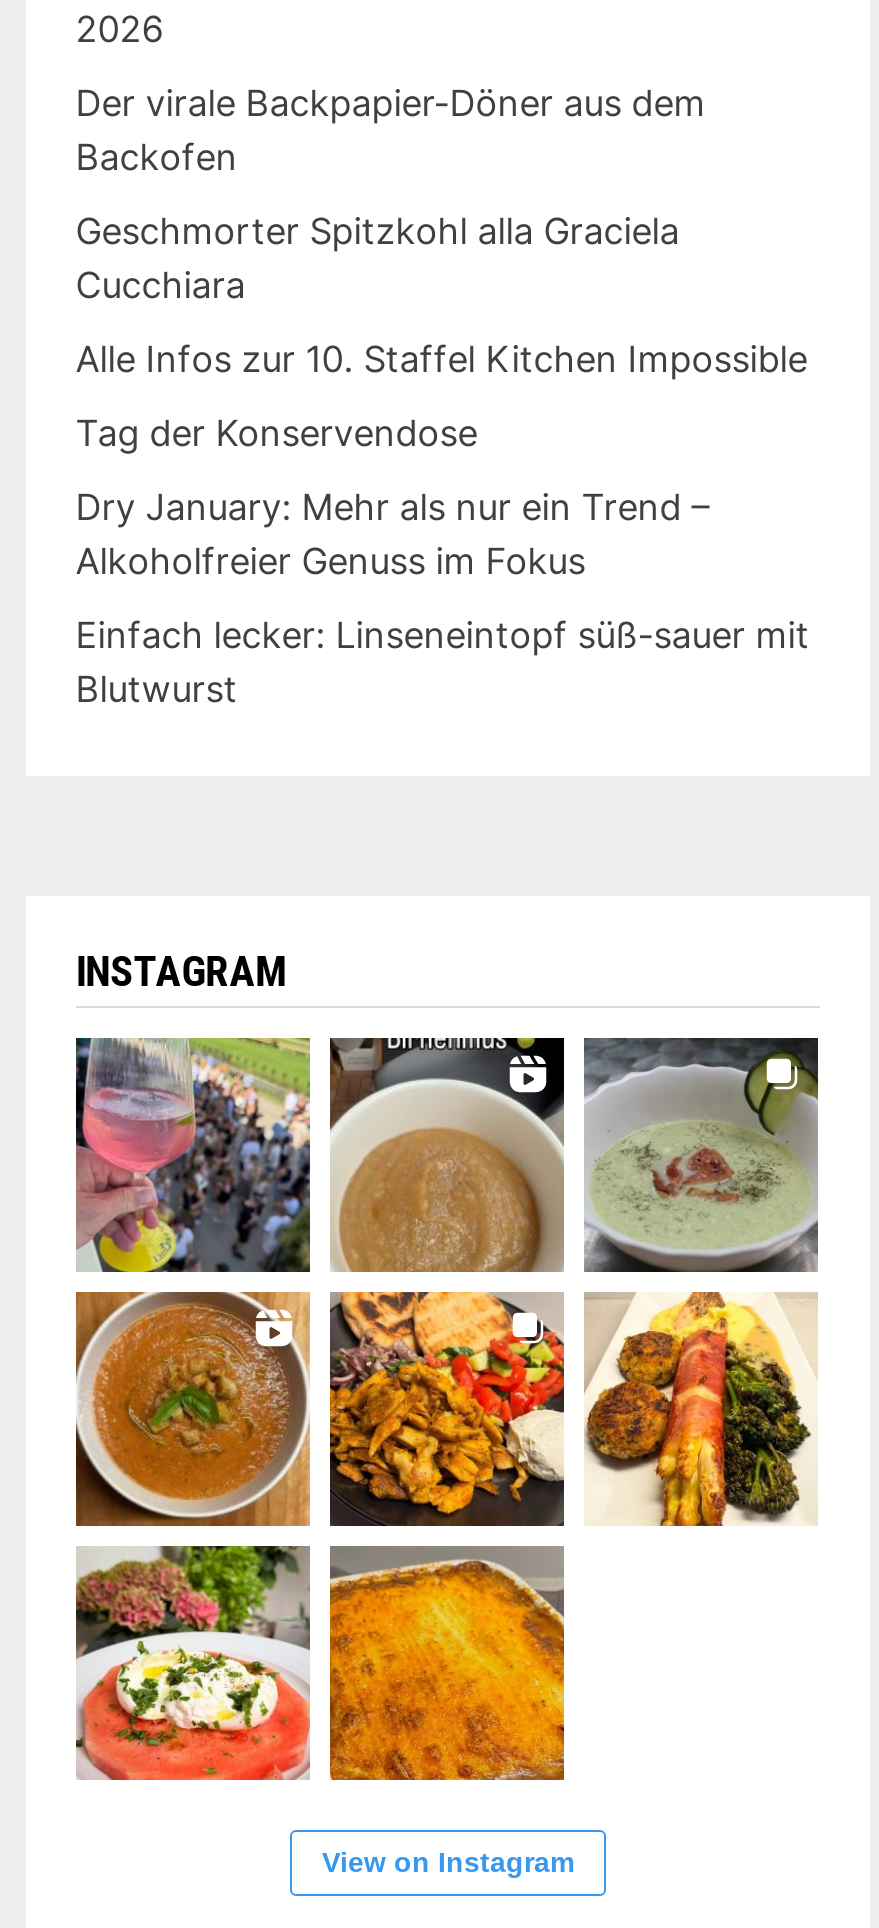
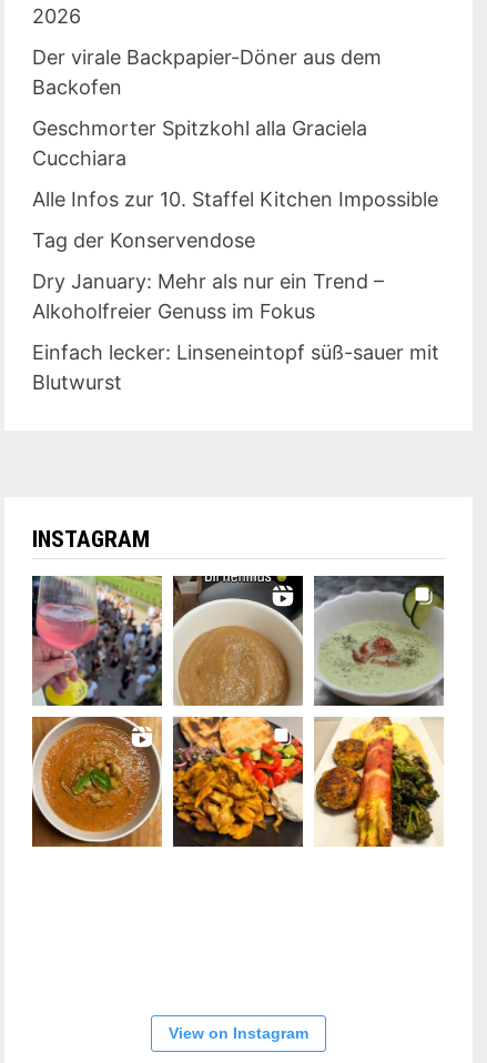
[74,1544,312,1782] [image] -> none
[328,1544,566,1782] [image] -> none

